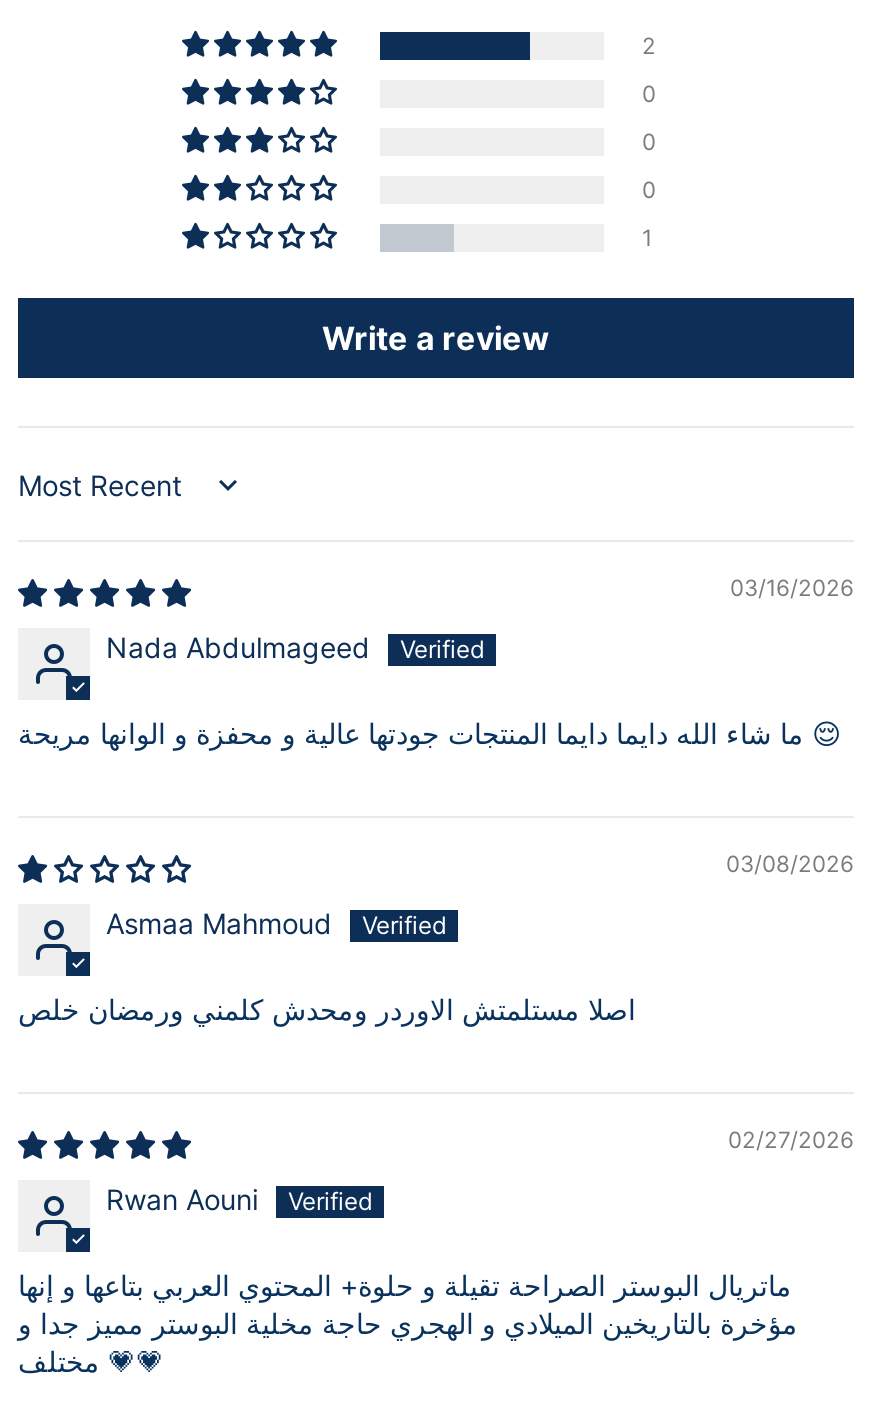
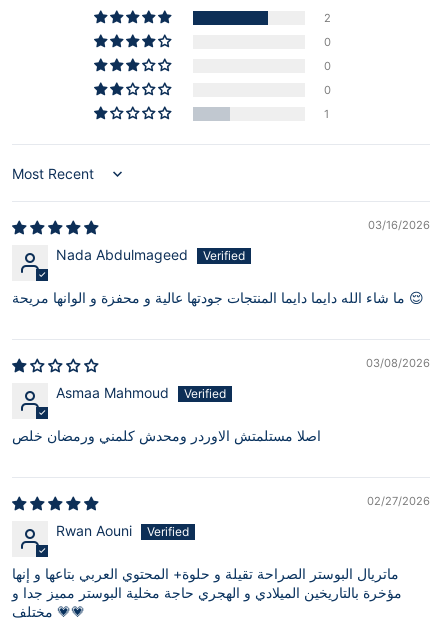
[322,319,550,359] Write a review -> none

